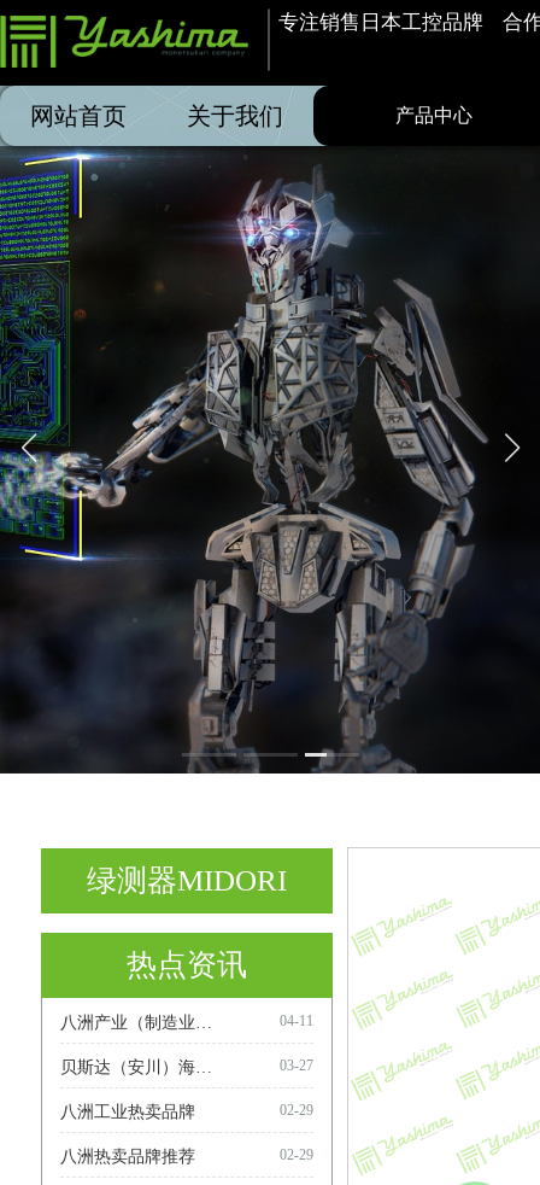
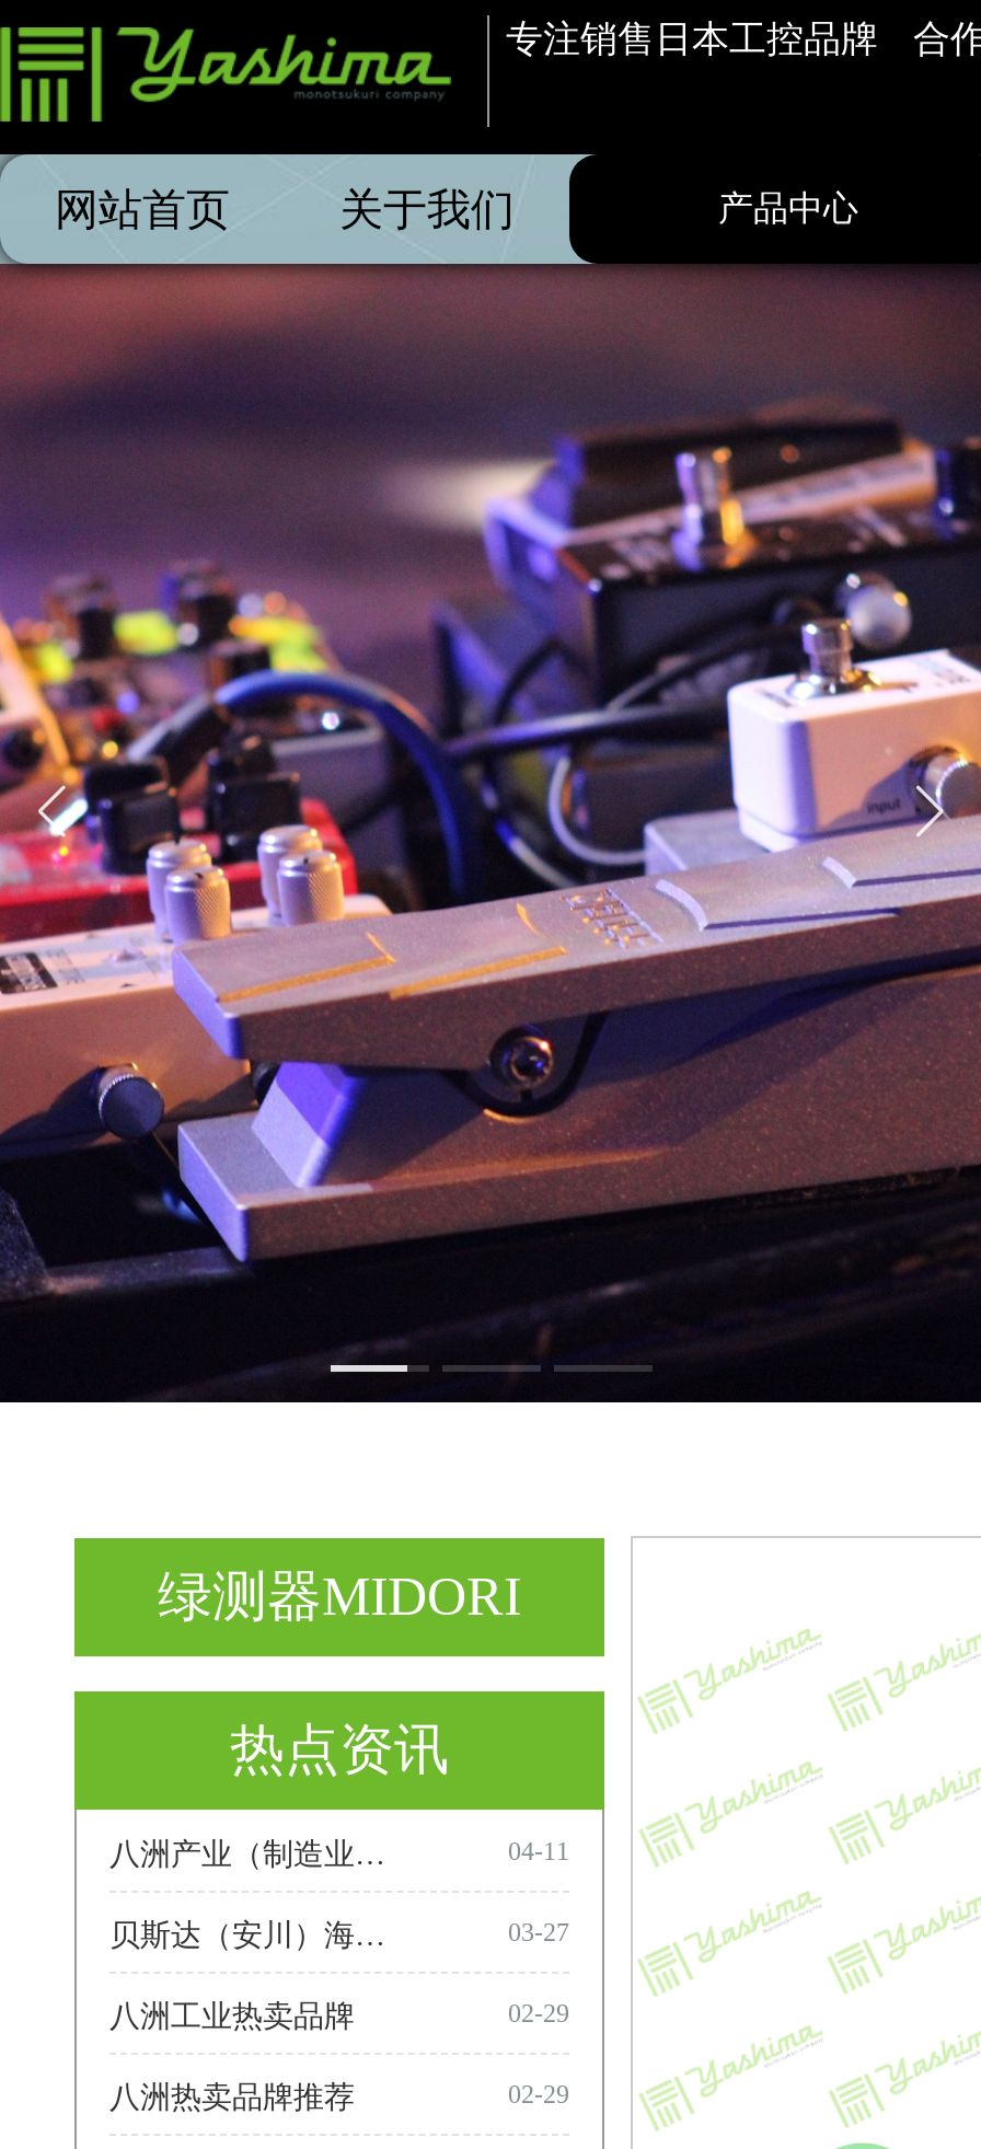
[4,146,536,774] [image] -> [7,264,974,1402] [image]

